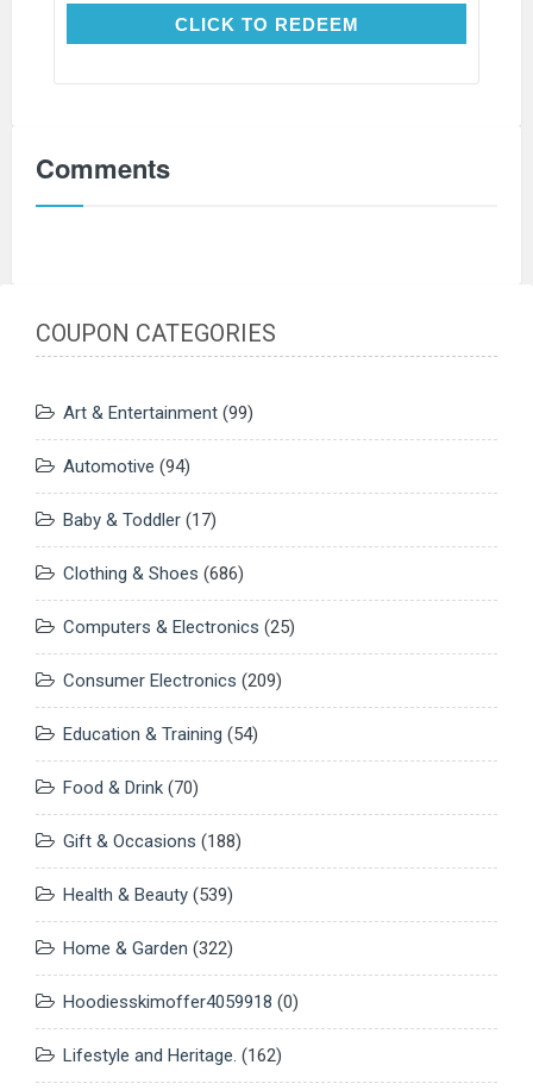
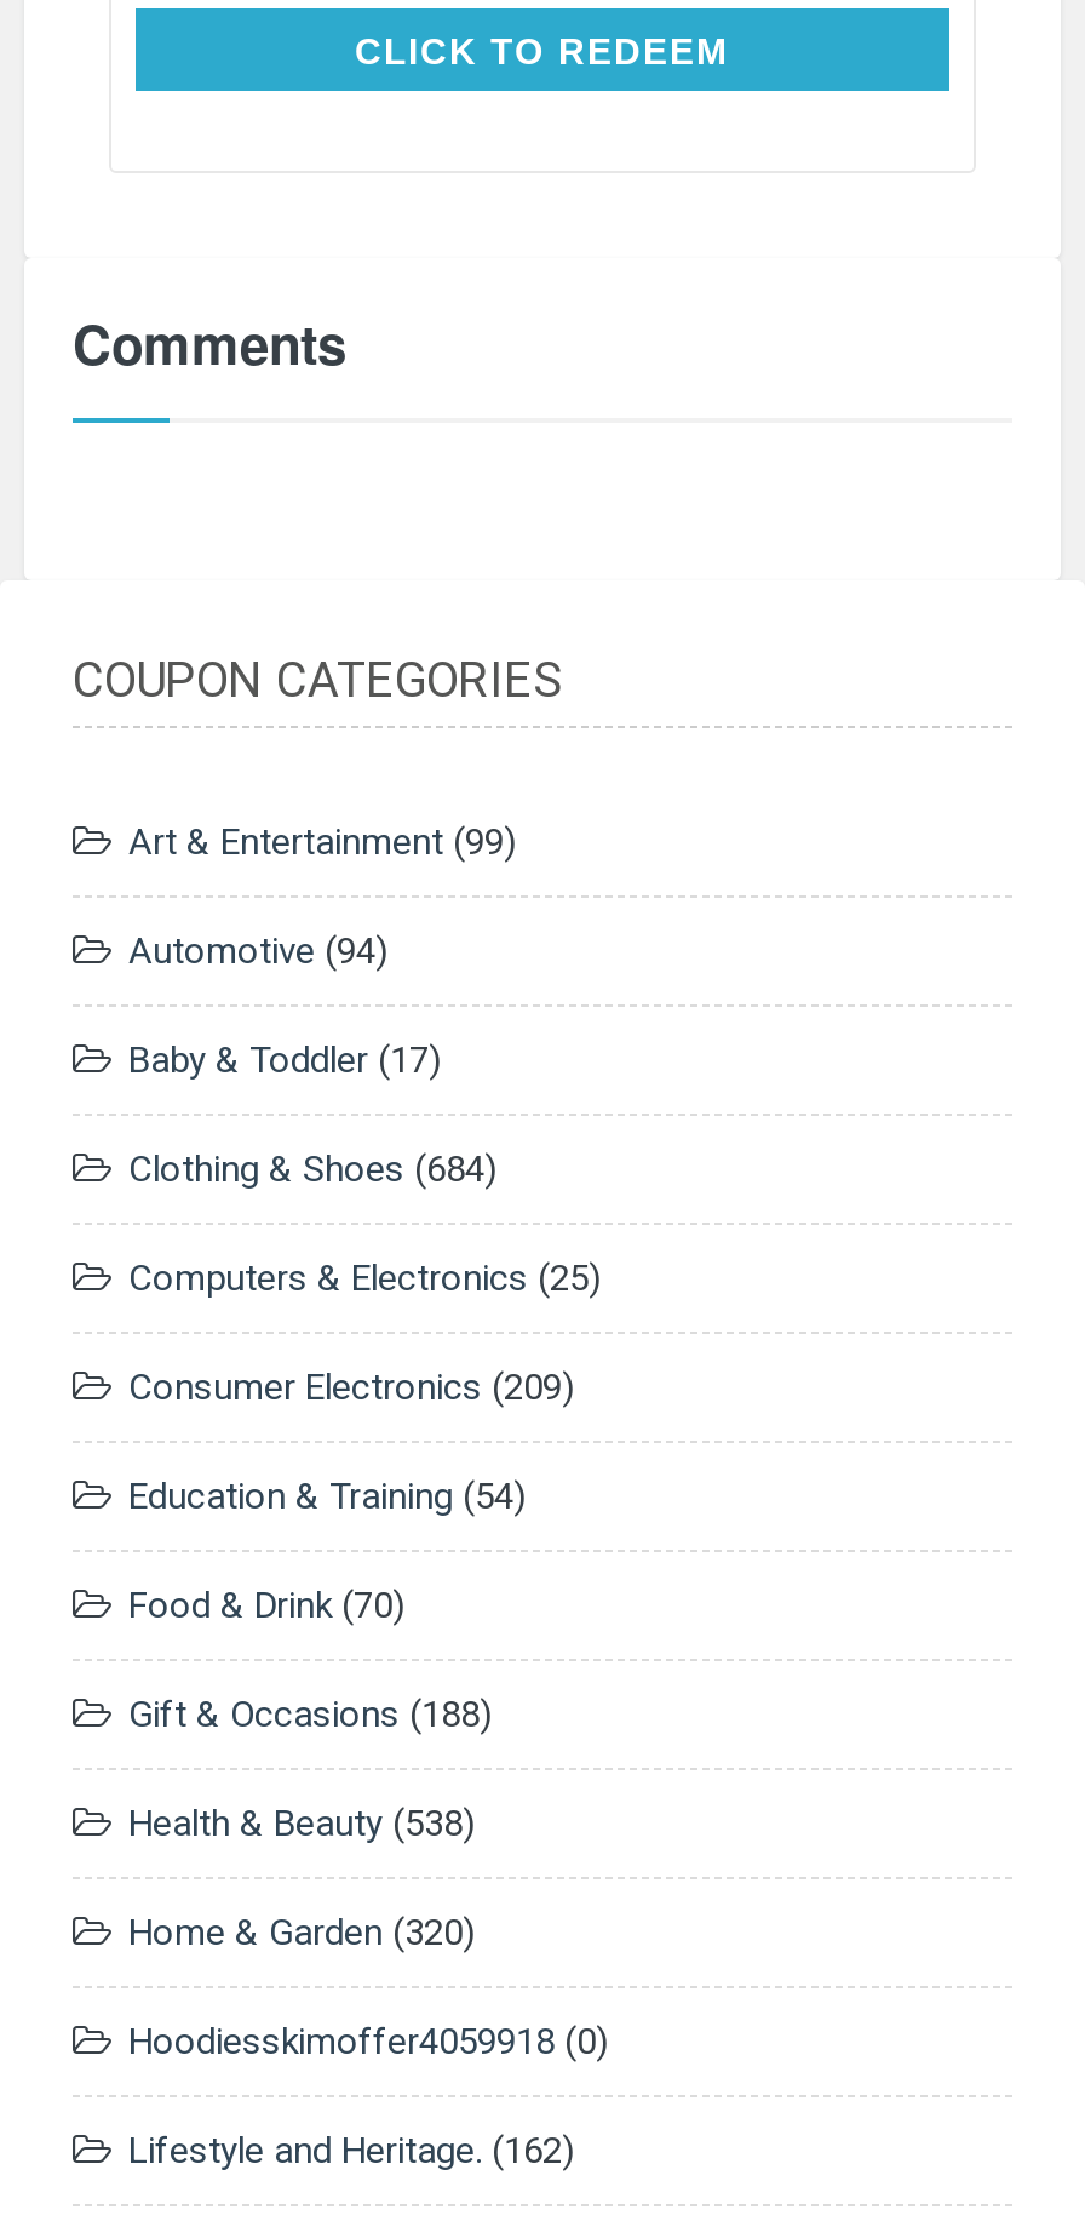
[63,563,244,585] Clothing & Shoes (686) -> [128,1148,496,1192] Clothing & Shoes (684)
[63,884,233,906] Health & Beauty (539) -> [128,1802,475,1846] Health & Beauty (538)
[63,938,233,959] Home & Garden (322) -> [128,1911,475,1955] Home & Garden (320)

